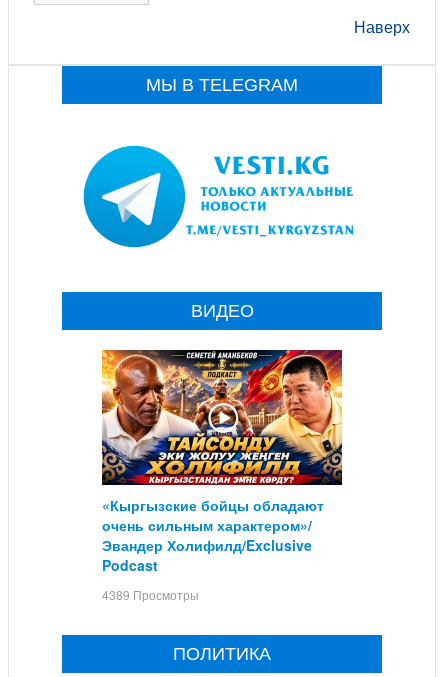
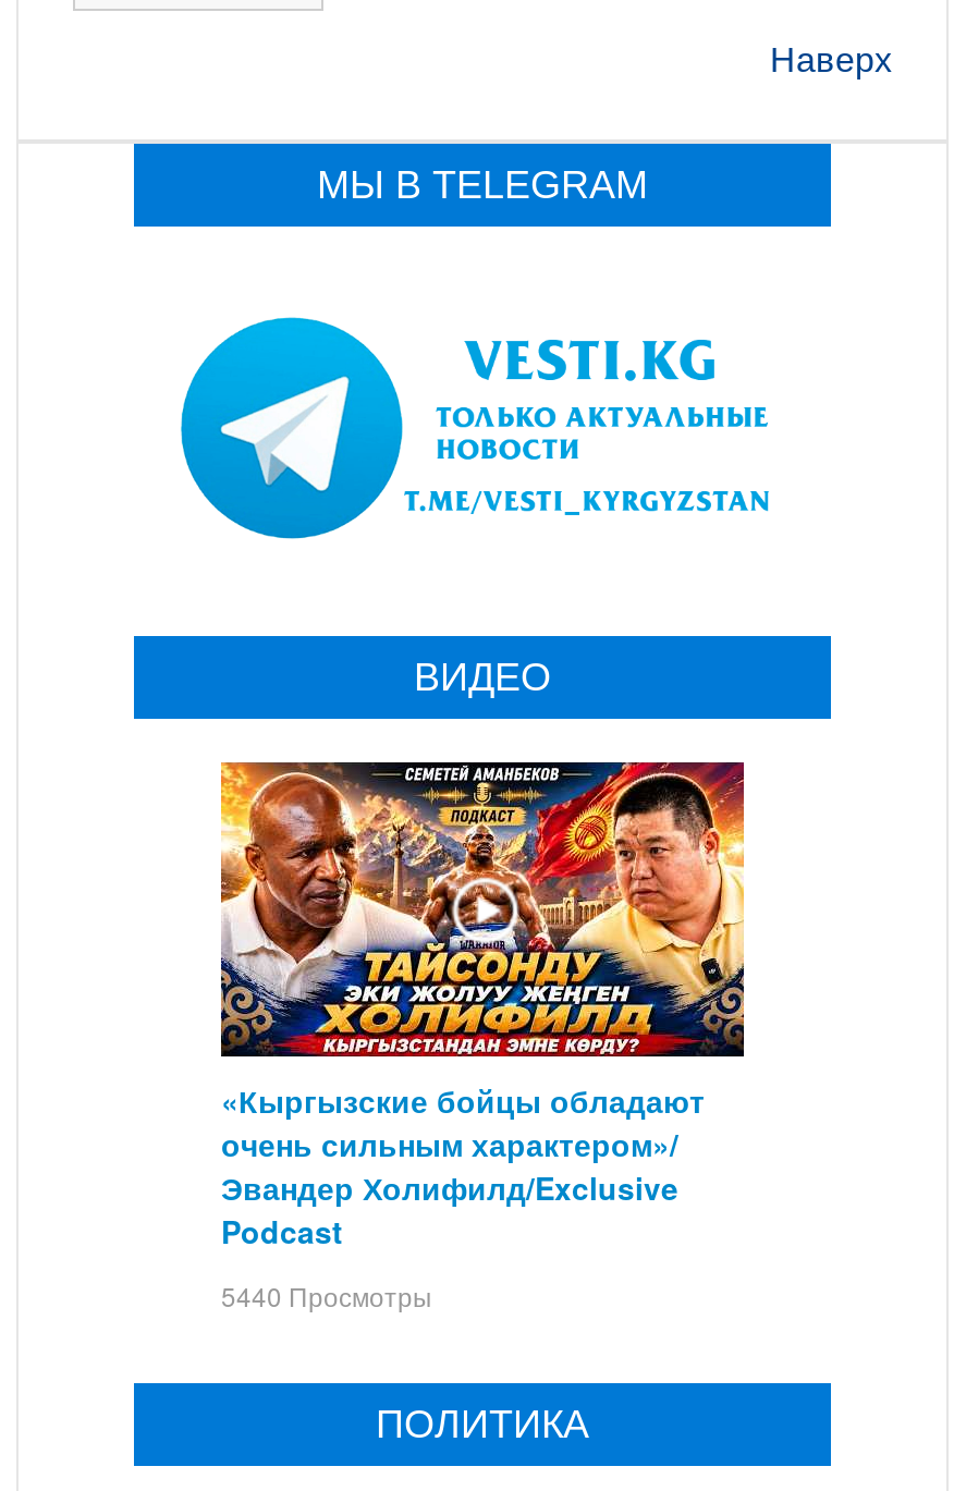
[102,586,199,603] 4389 Просмотры -> [221,1276,432,1313] 5440 Просмотры

